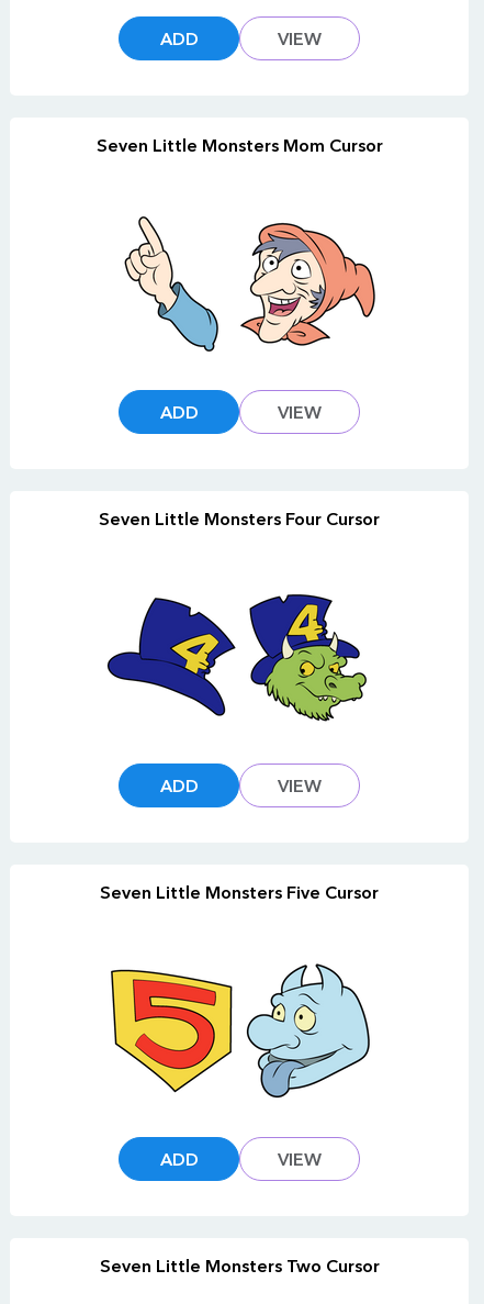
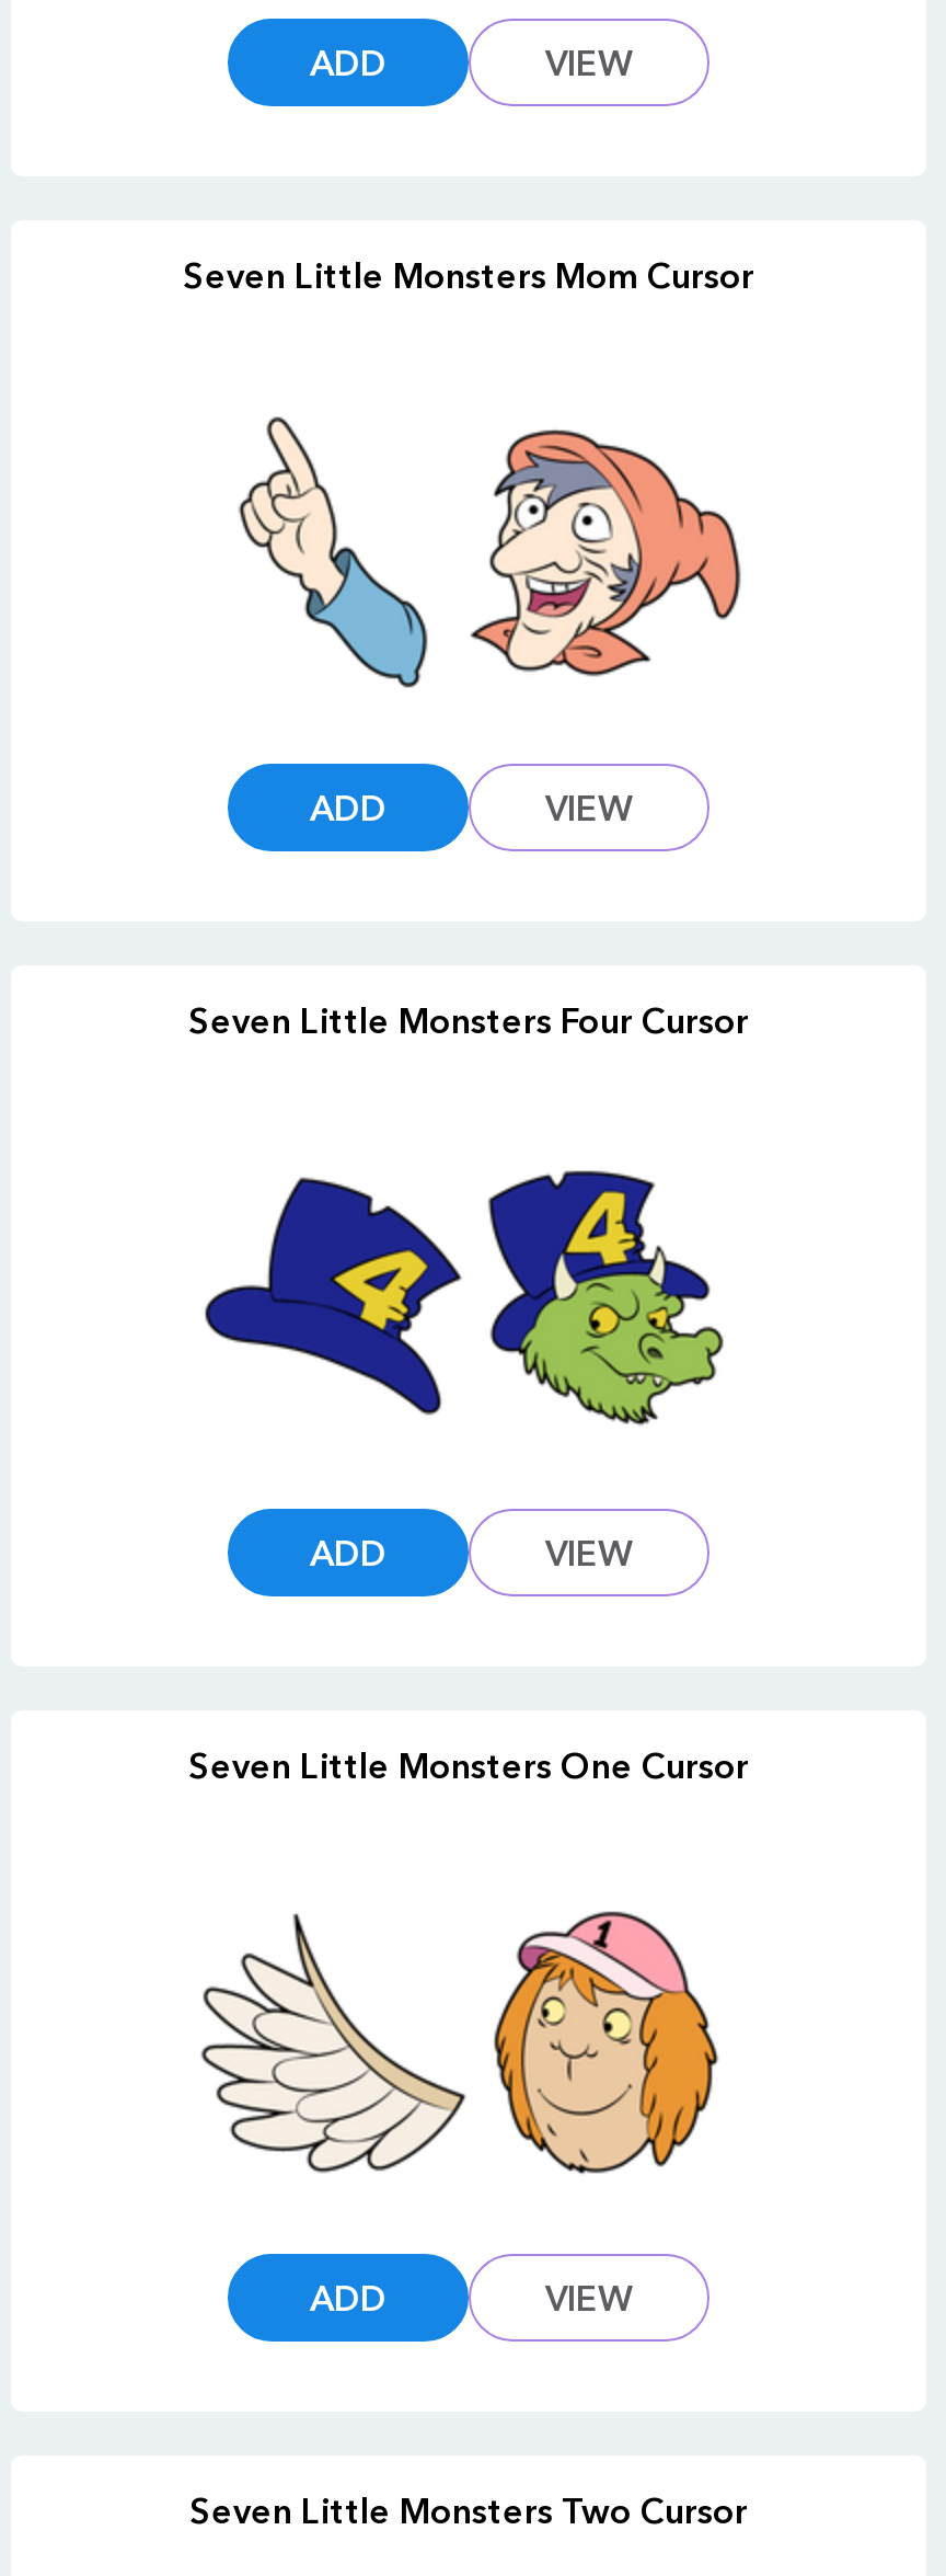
[100,881,379,902] Seven Little Monsters Five Cursor -> [188,1742,749,1786] Seven Little Monsters One Cursor
[105,968,237,1096] [image] -> [199,1912,466,2175] [image]
[246,963,371,1099] [image] -> [484,1910,729,2175] [image]

